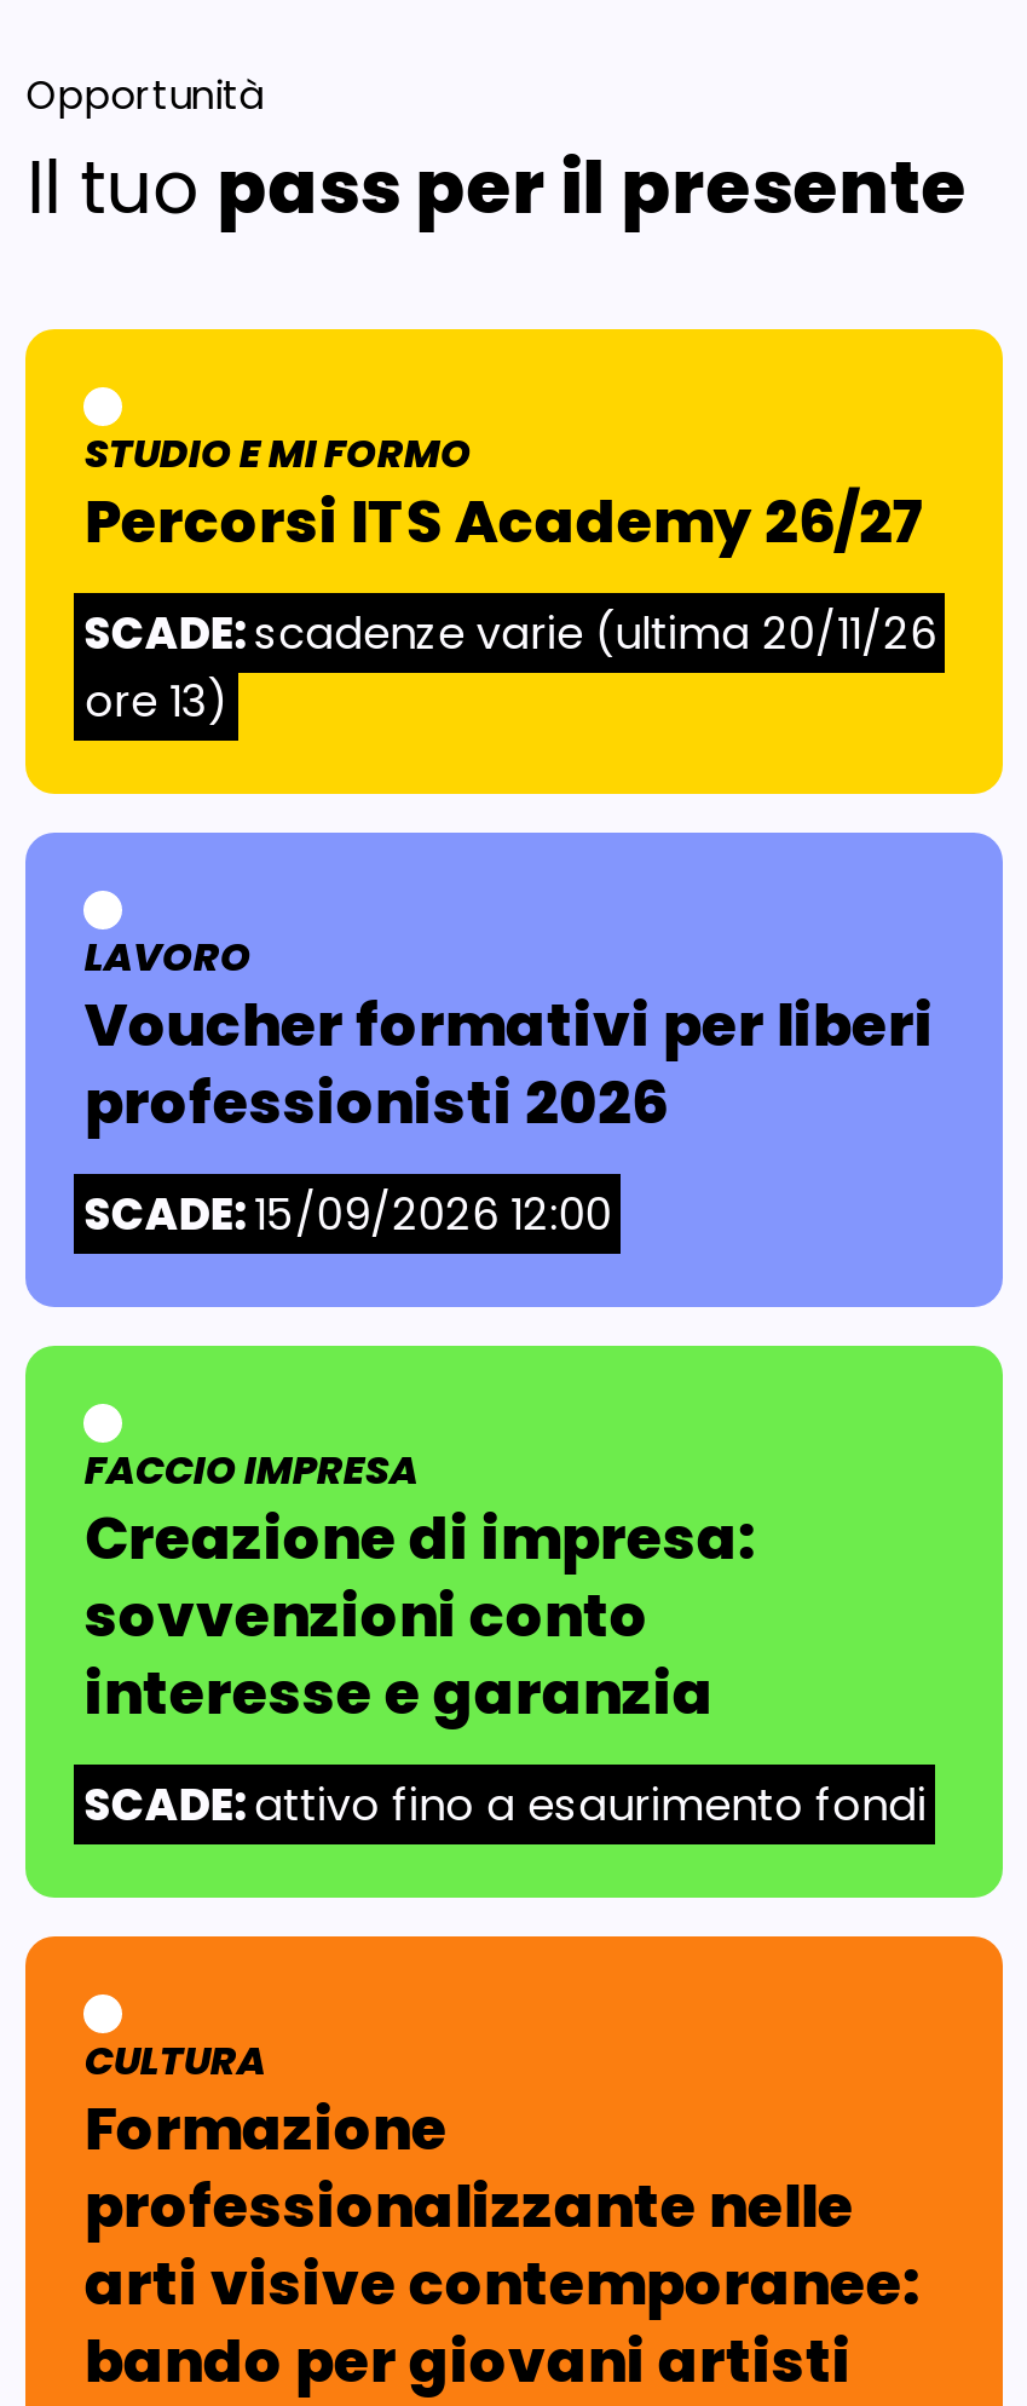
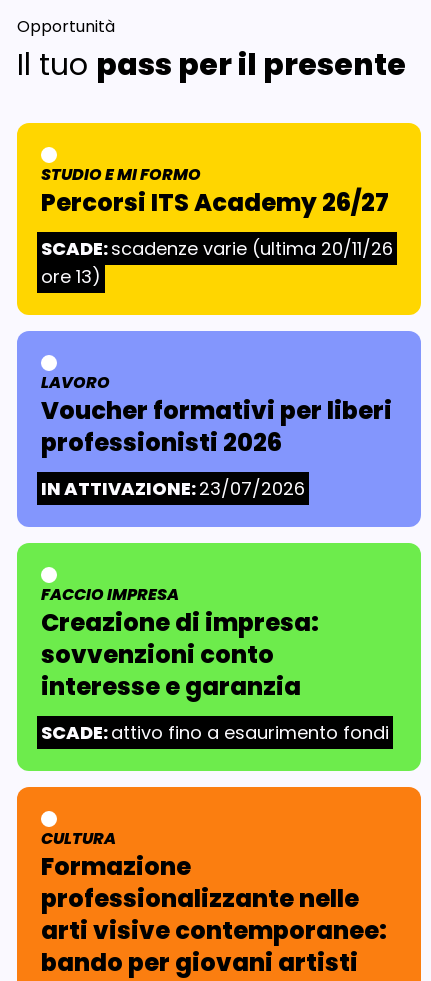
[84,1184,612,1244] SCADE:15/09/2026 12:00 -> [41,476,305,501] IN ATTIVAZIONE:23/07/2026

